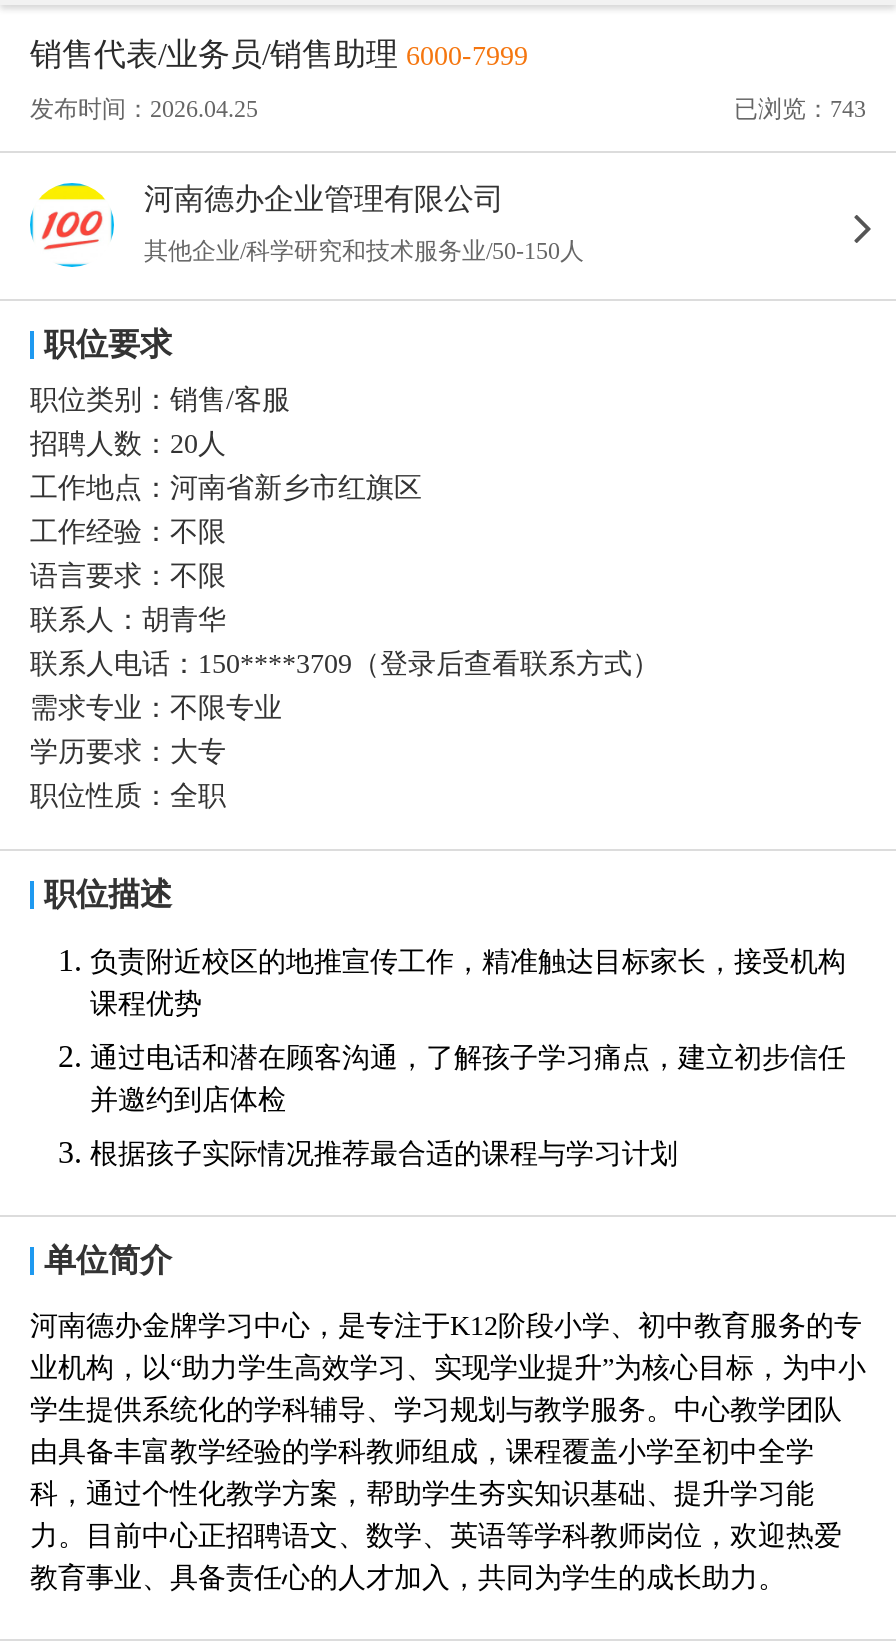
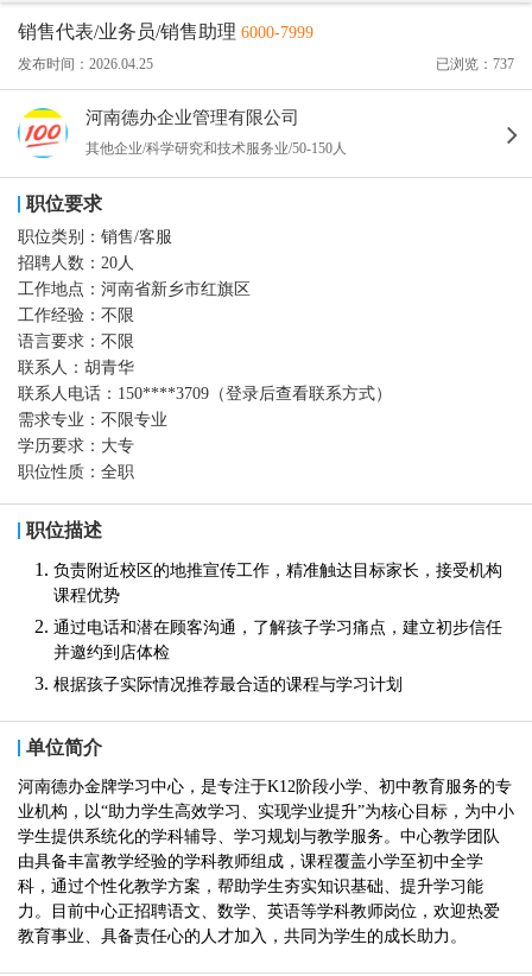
[734,95,866,123] 已浏览：743 -> [436,56,514,72] 已浏览：737

